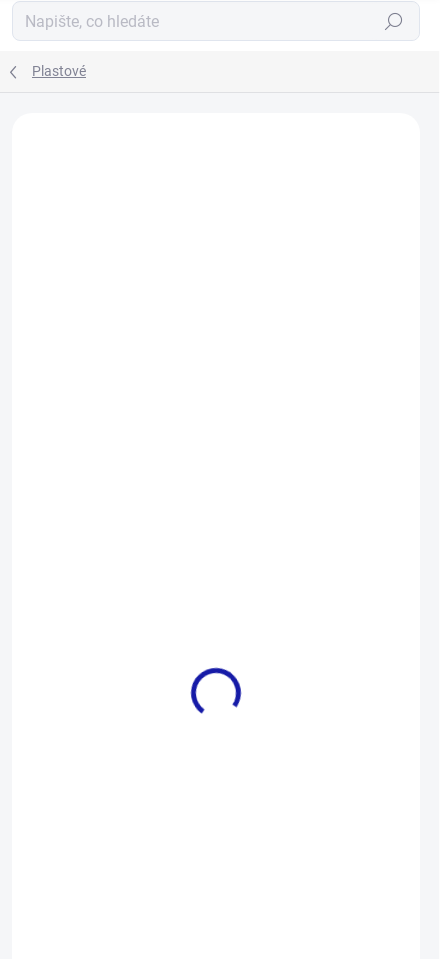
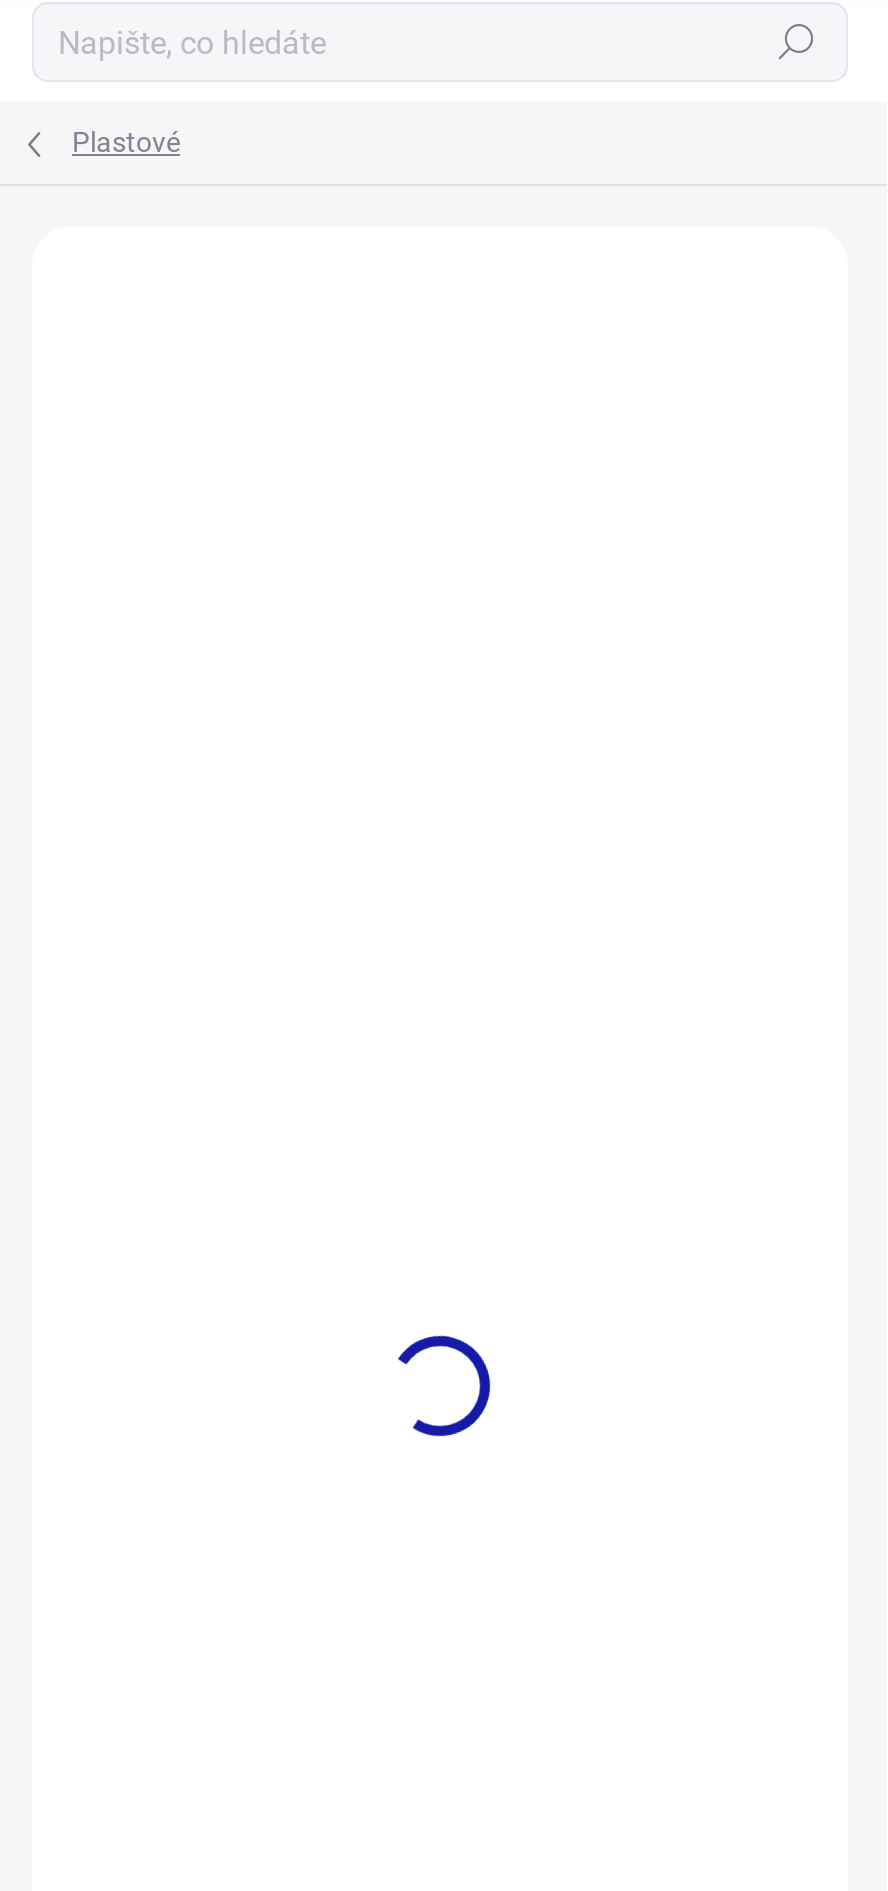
[189,671,240,719] [image] -> [388,1342,490,1440] [image]

